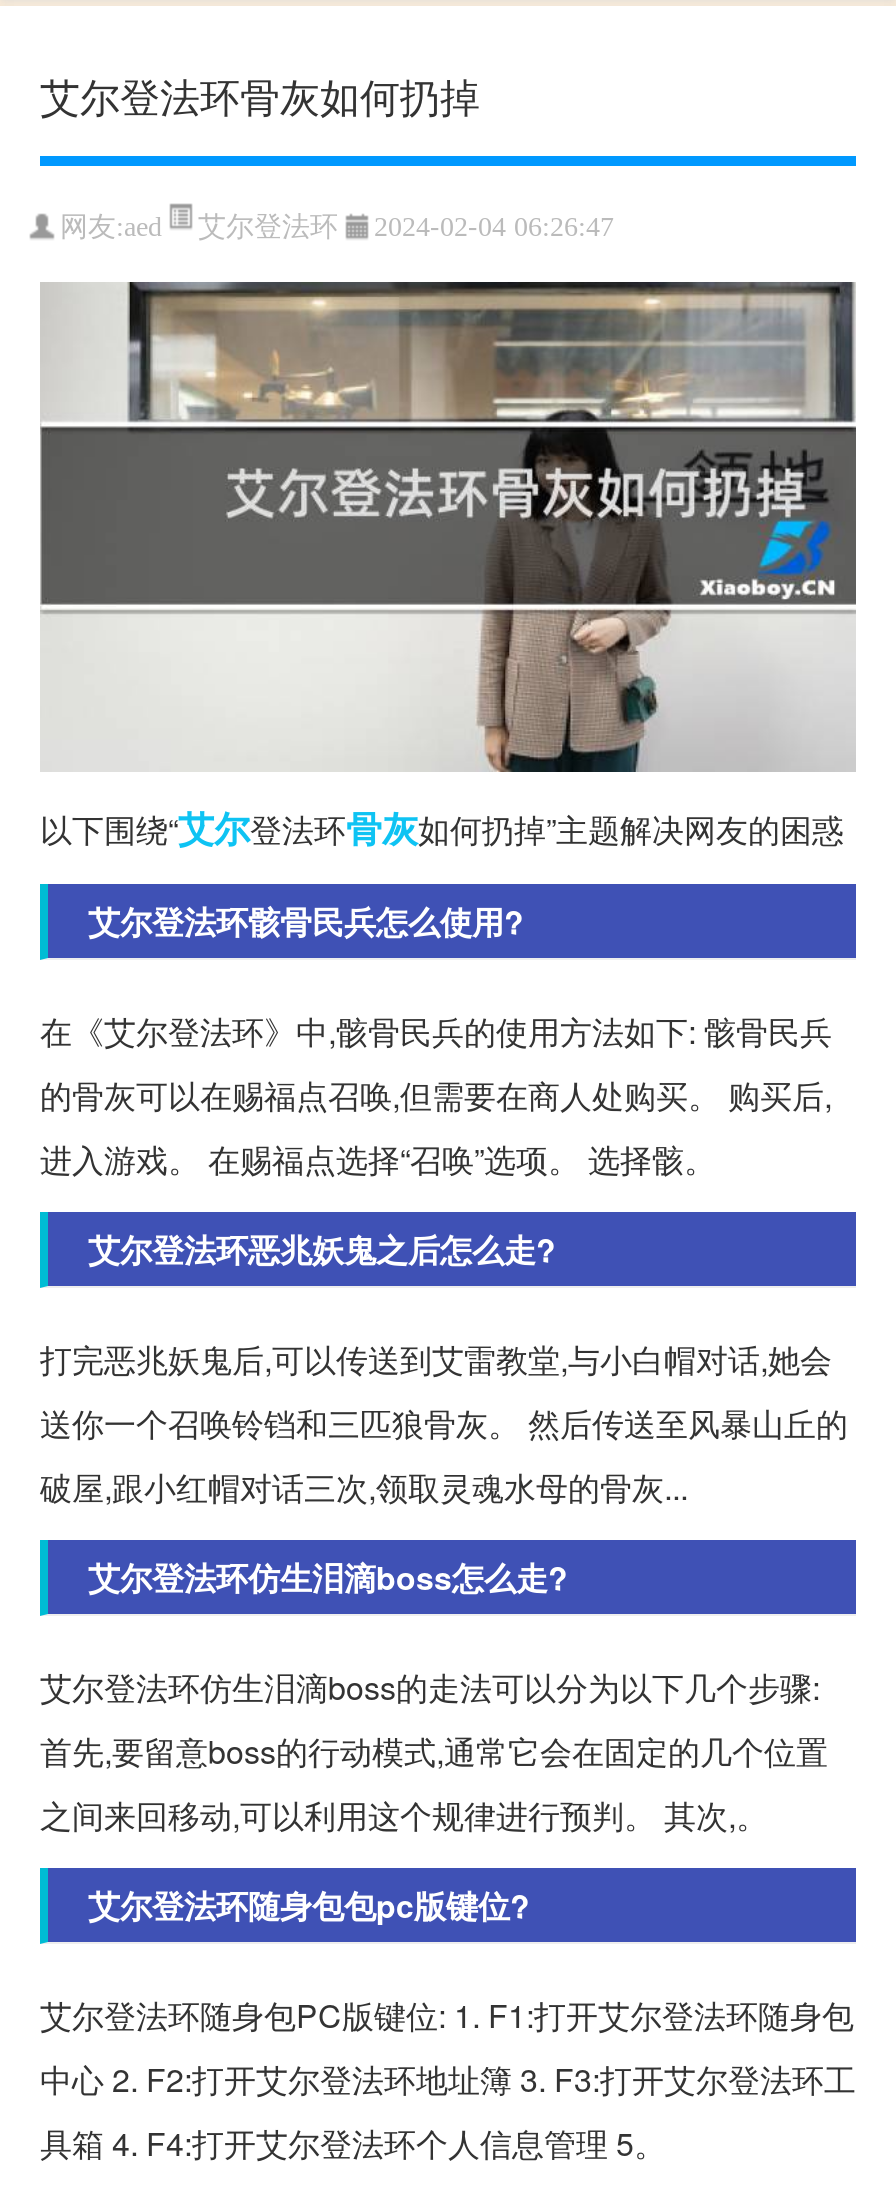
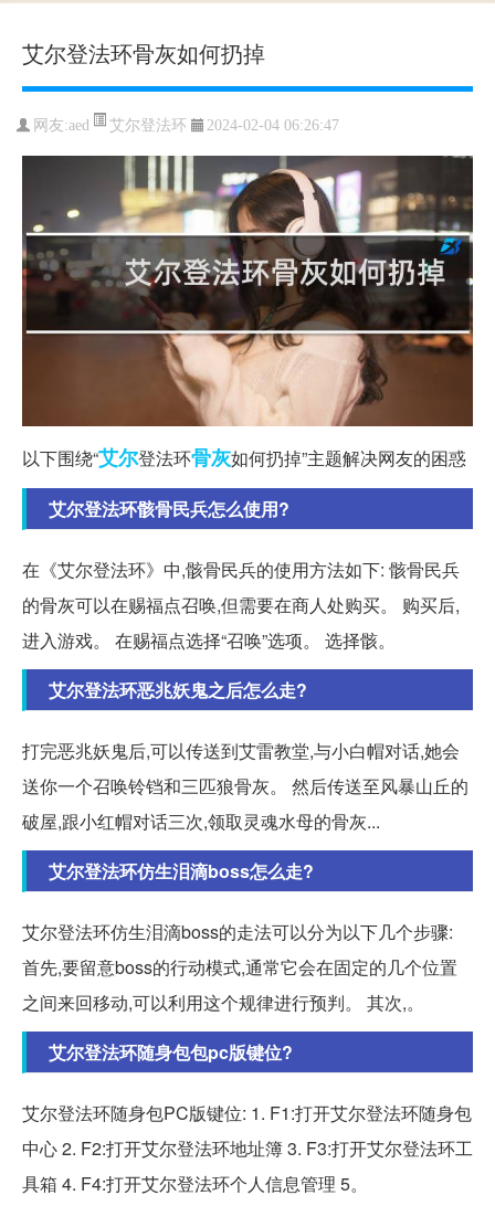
[40,280,858,774] [image] -> [21,155,474,427] [image]

